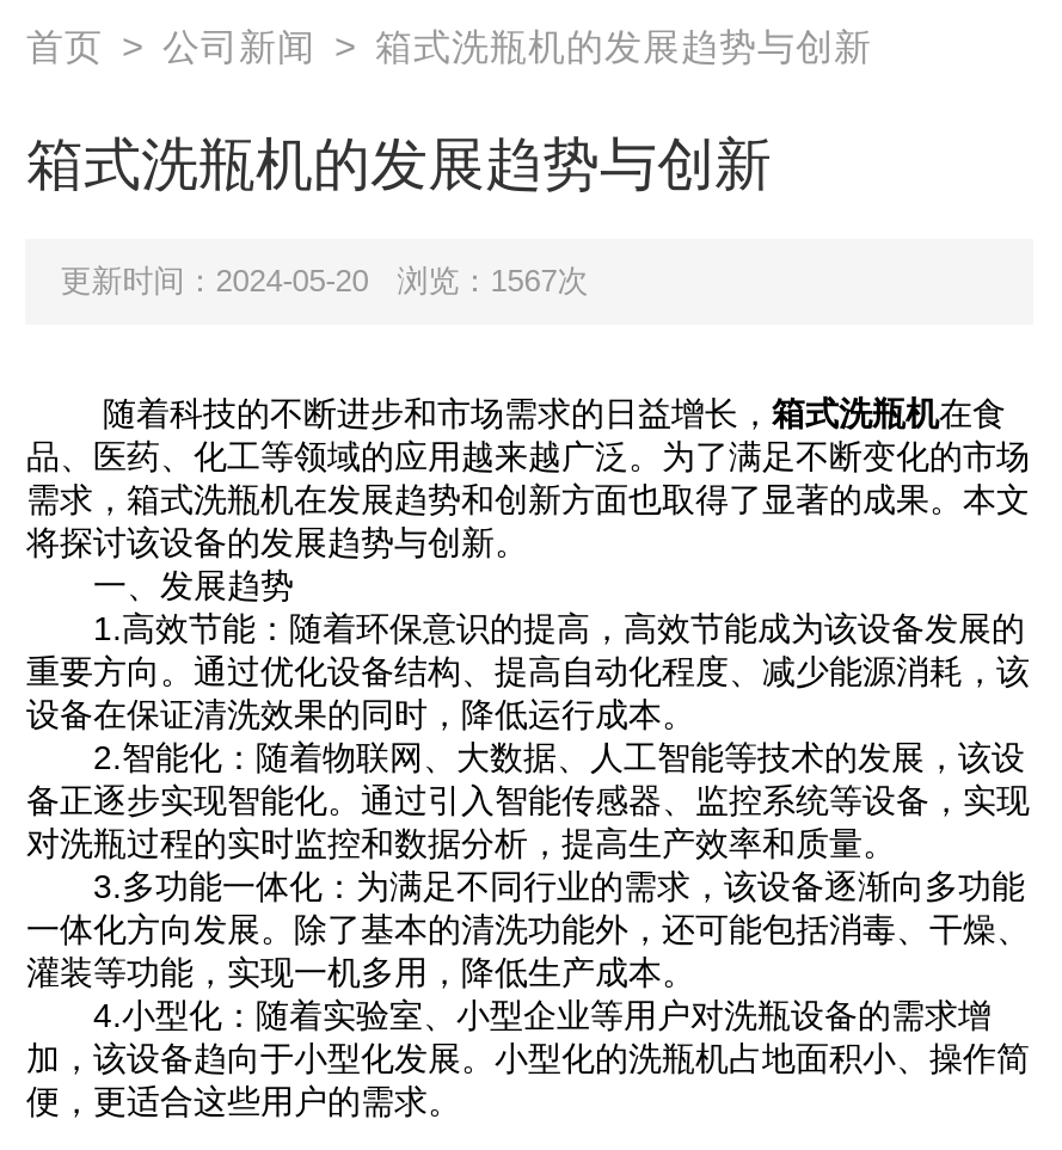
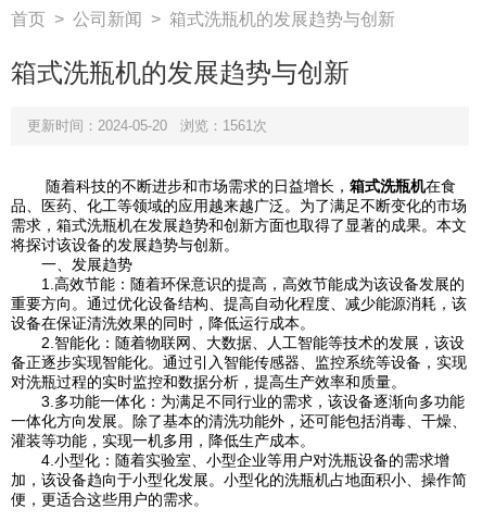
[60,264,588,300] 更新时间：2024-05-20 浏览：1567次 -> [27,118,267,134] 更新时间：2024-05-20 浏览：1561次

